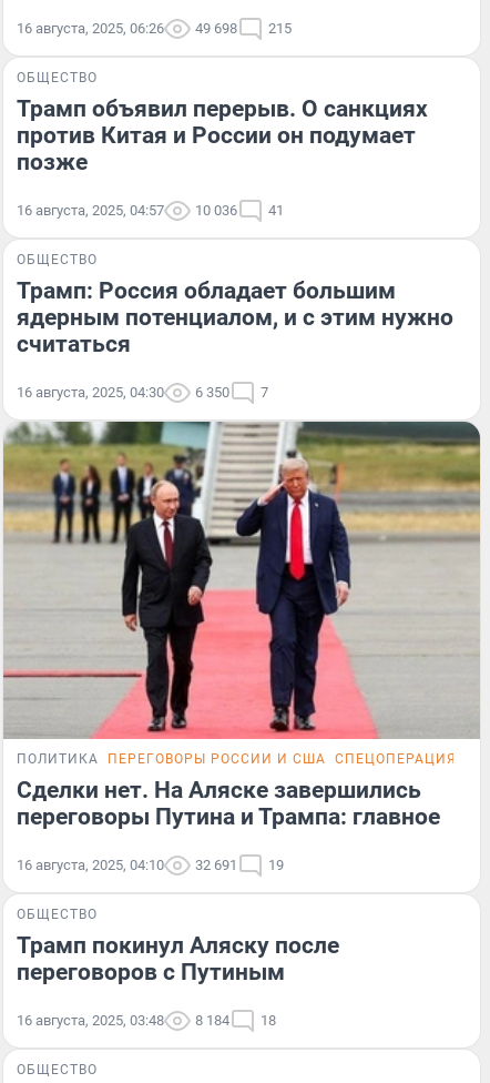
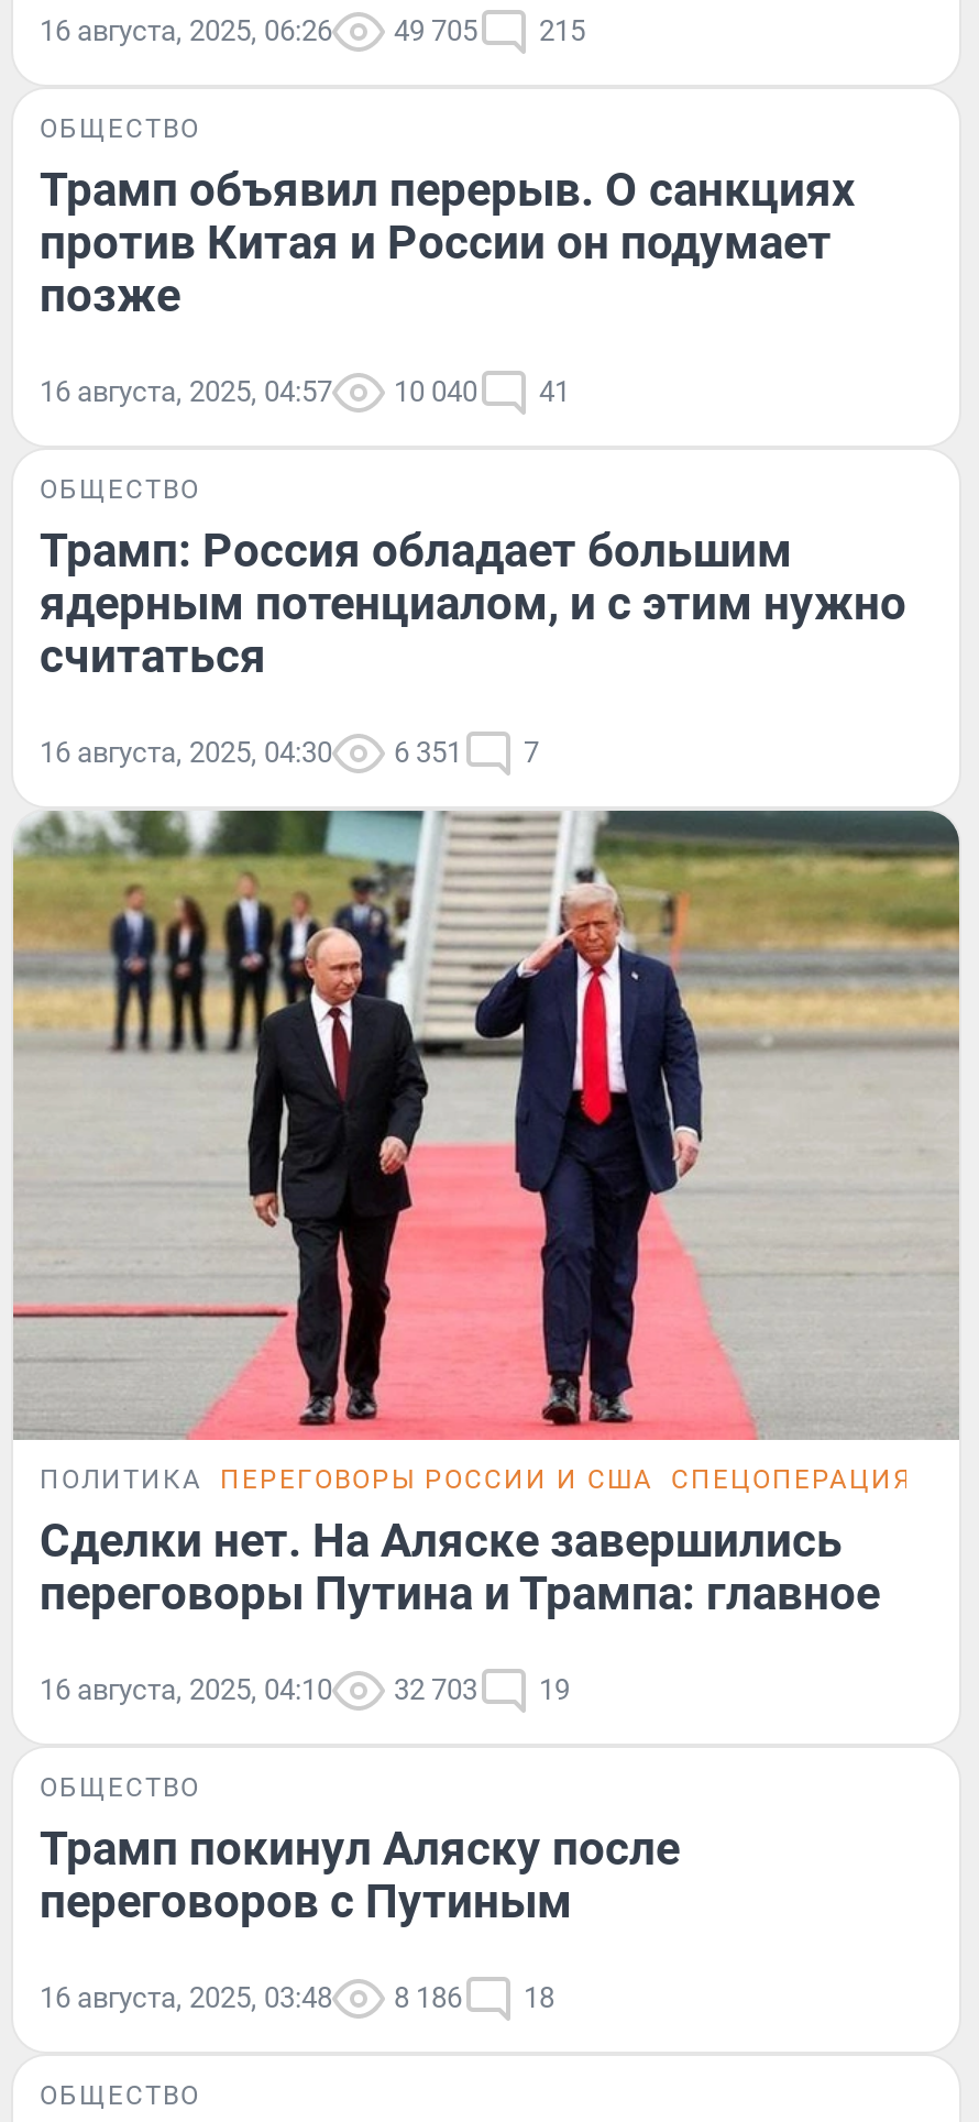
[17,20,292,36] 16 августа, 2025, 06:26 49 698 215 -> [40,13,585,46] 16 августа, 2025, 06:26 49 705 215
[17,202,284,218] 16 августа, 2025, 04:57 10 036 41 -> [40,374,570,407] 16 августа, 2025, 04:57 10 040 41
[17,383,268,400] 16 августа, 2025, 04:30 6 350 7 -> [40,735,539,768] 16 августа, 2025, 04:30 6 351 7
[17,857,284,874] 16 августа, 2025, 04:10 32 691 19 -> [40,1674,570,1707] 16 августа, 2025, 04:10 32 703 19
[17,1012,276,1029] 16 августа, 2025, 03:48 8 184 18 -> [40,1982,554,2015] 16 августа, 2025, 03:48 8 186 18

